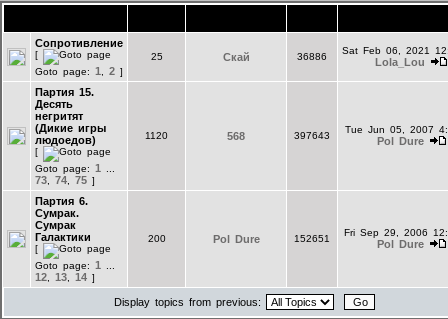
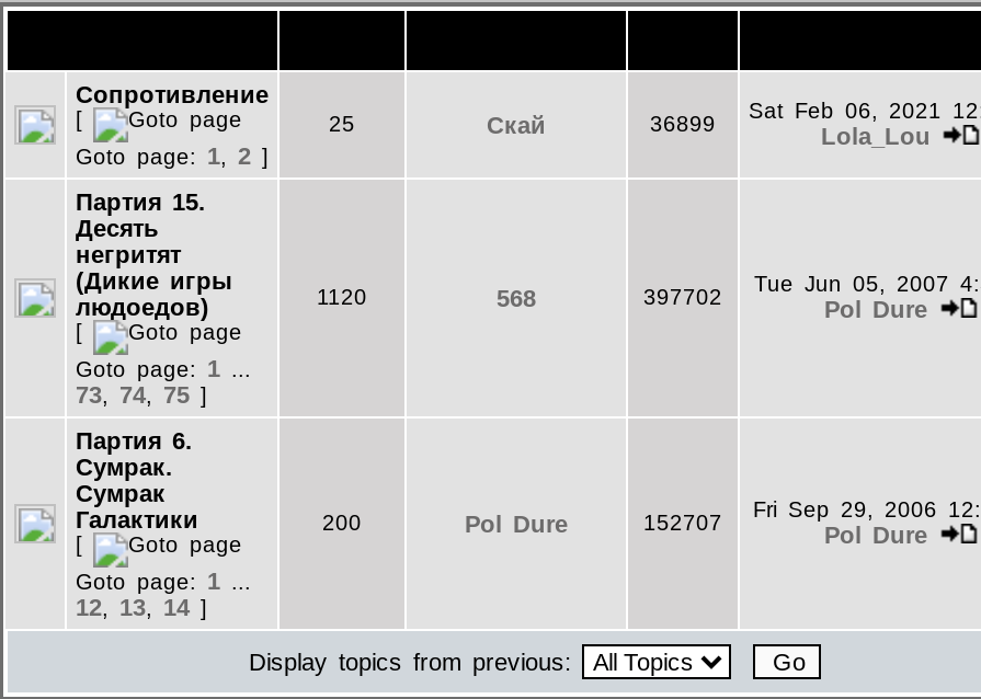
[297,51,327,62] 36886 -> [650,112,716,136] 36899
[294,130,330,141] 397643 -> [643,285,722,309] 397702
[294,233,330,244] 152651 -> [643,511,722,535] 152707

